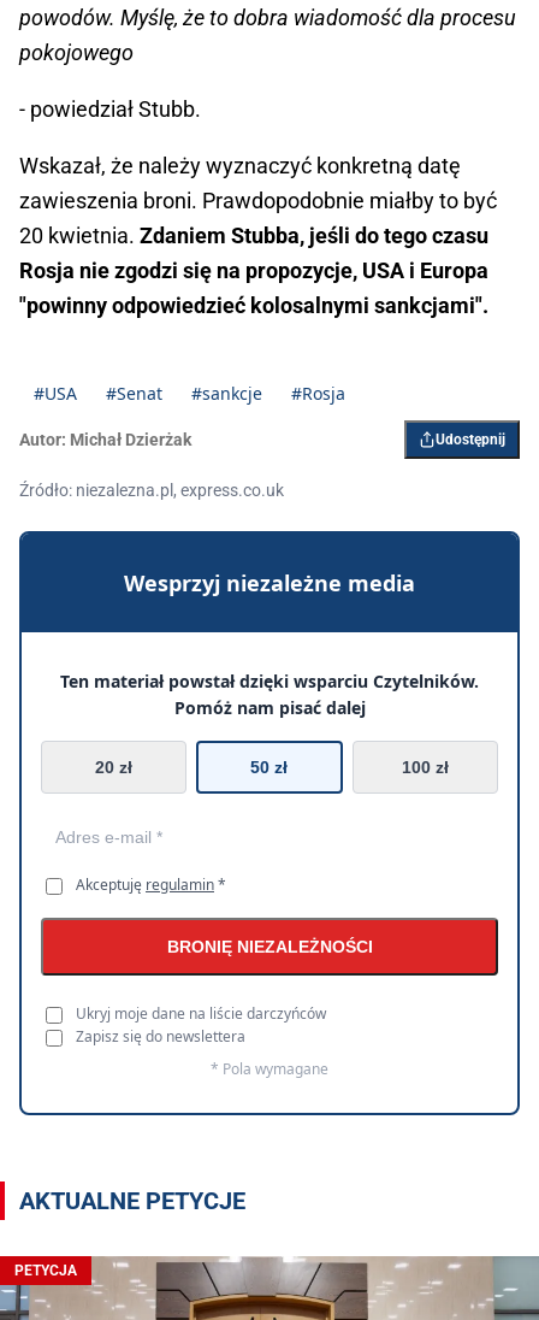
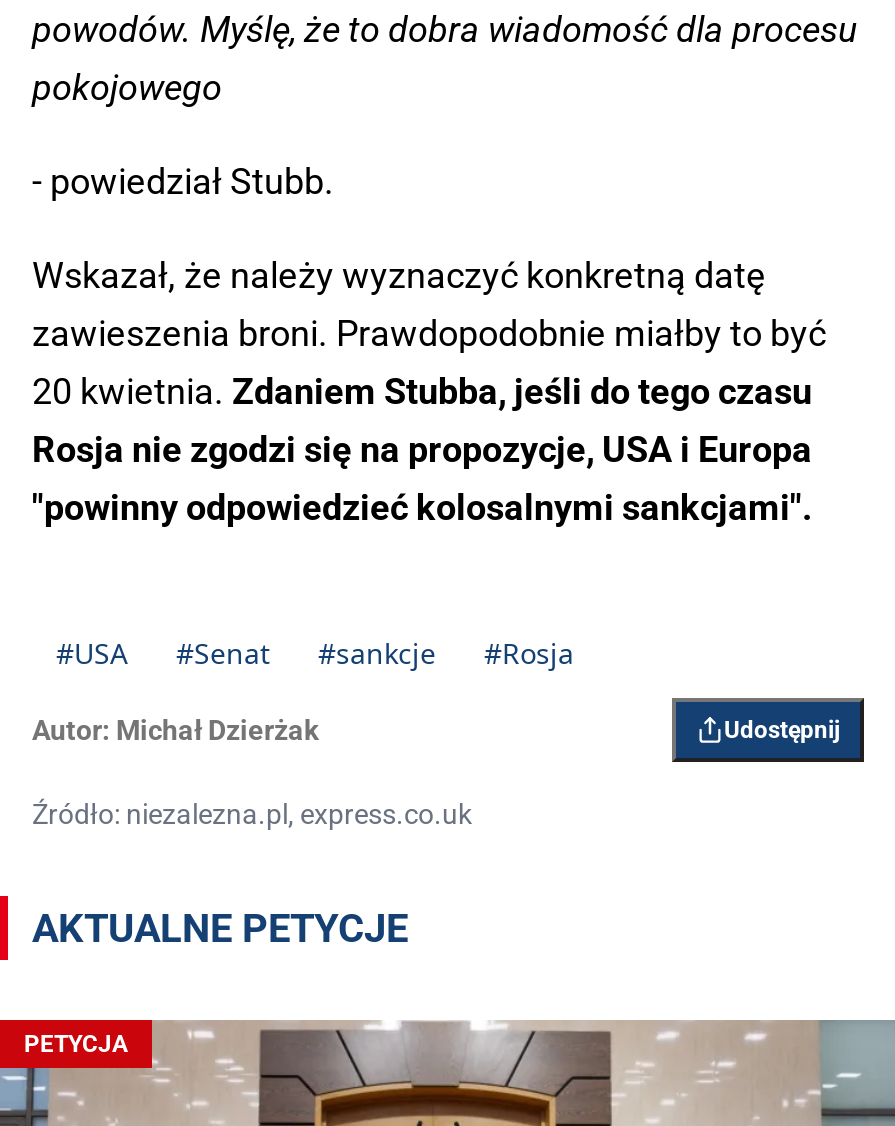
[18,530,521,1116] [image] | Wesprzyj niezależne media | Ten materiał powstał dzięki wsparciu Czytelników. | Pomóż nam pisać dalej | 20 zł | 50 zł | 100 zł -> none
[76,874,372,1079] Akceptuję regulamin * | BRONIĘ NIEZALEŻNOŚCI | Ukryj moje dane na liście darczyńców | Zapisz się do newslettera | * Pola wymagane -> none

